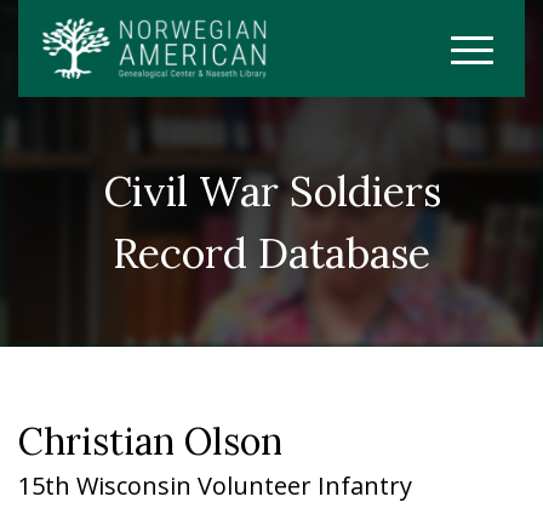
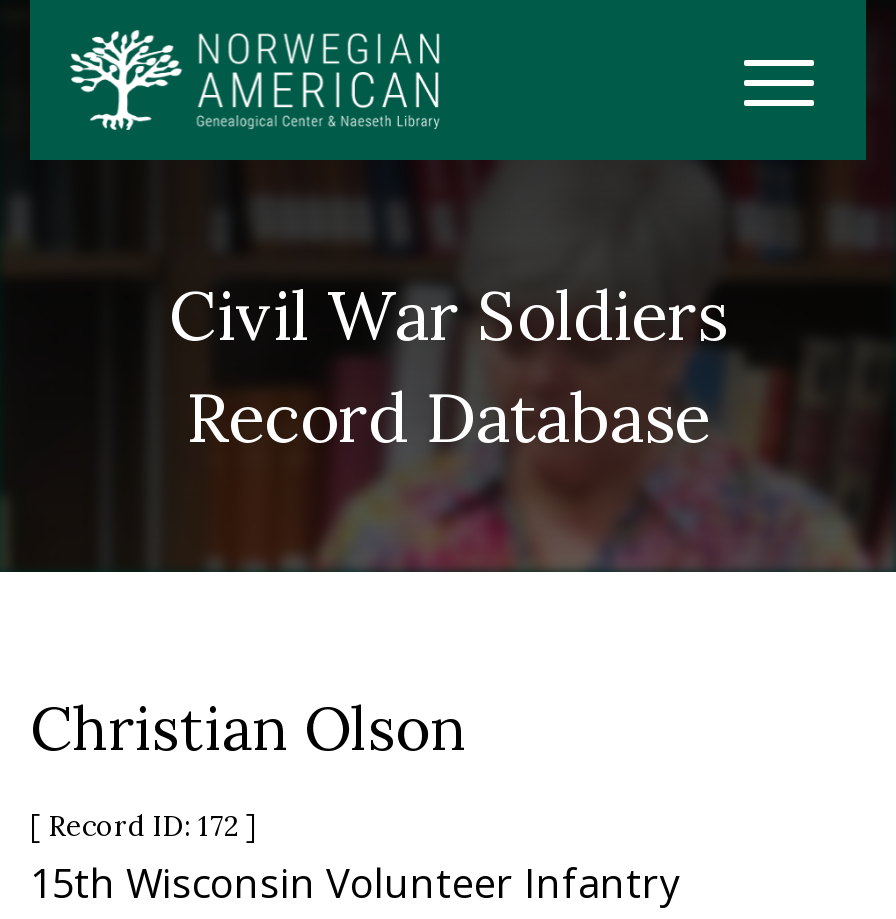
none -> [30,808,256,844] [ Record ID: 172 ]

